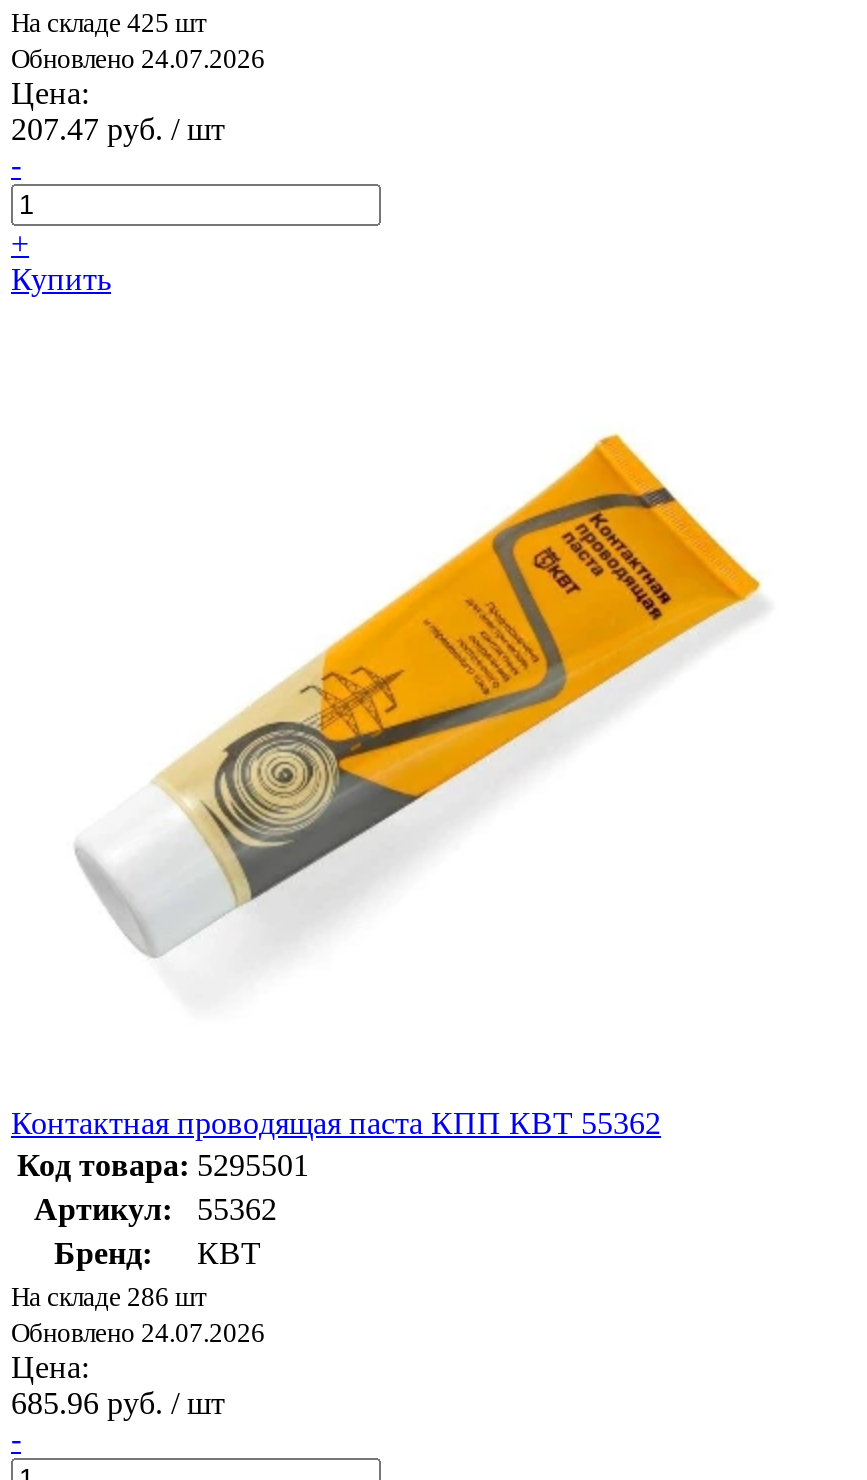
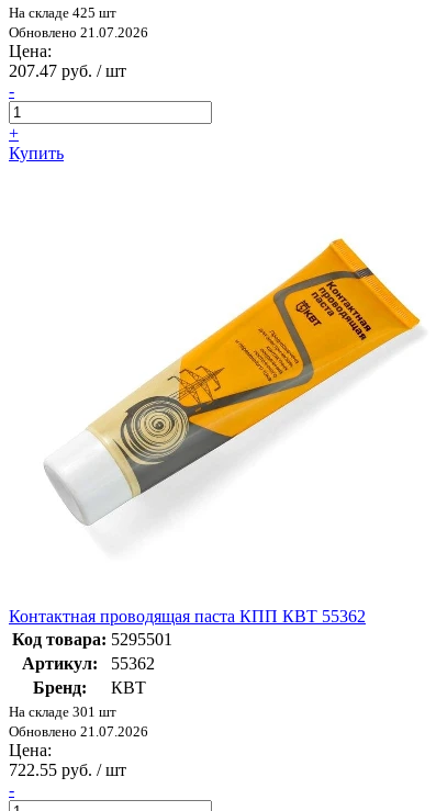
[11,43,265,73] Обновлено 24.07.2026 -> [9,24,148,40] Обновлено 21.07.2026
[11,1281,207,1311] На складе 286 шт -> [9,703,116,719] На складе 301 шт
[11,1317,265,1347] Обновлено 24.07.2026 -> [9,723,148,739] Обновлено 21.07.2026
[11,1385,225,1419] 685.96 руб. / шт -> [9,760,126,779] 722.55 руб. / шт

